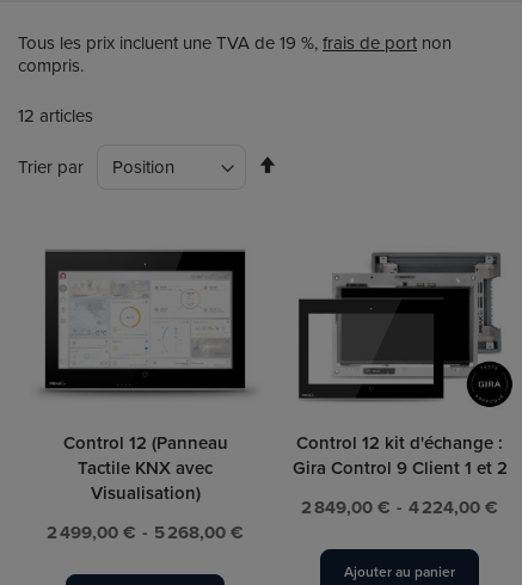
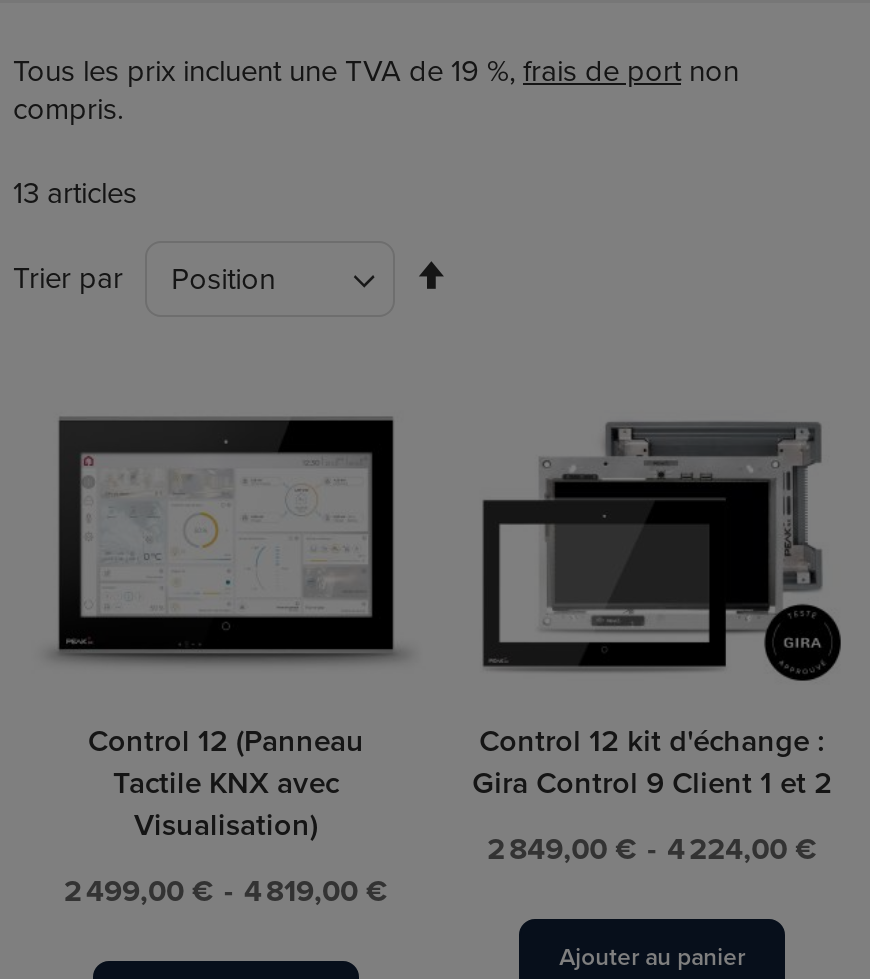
[18,103,93,128] 12 articles -> [13,171,137,213] 13 articles
[47,519,244,545] 2 499,00 € 5 268,00 € -> [64,868,388,912] 2 499,00 € 4 819,00 €

